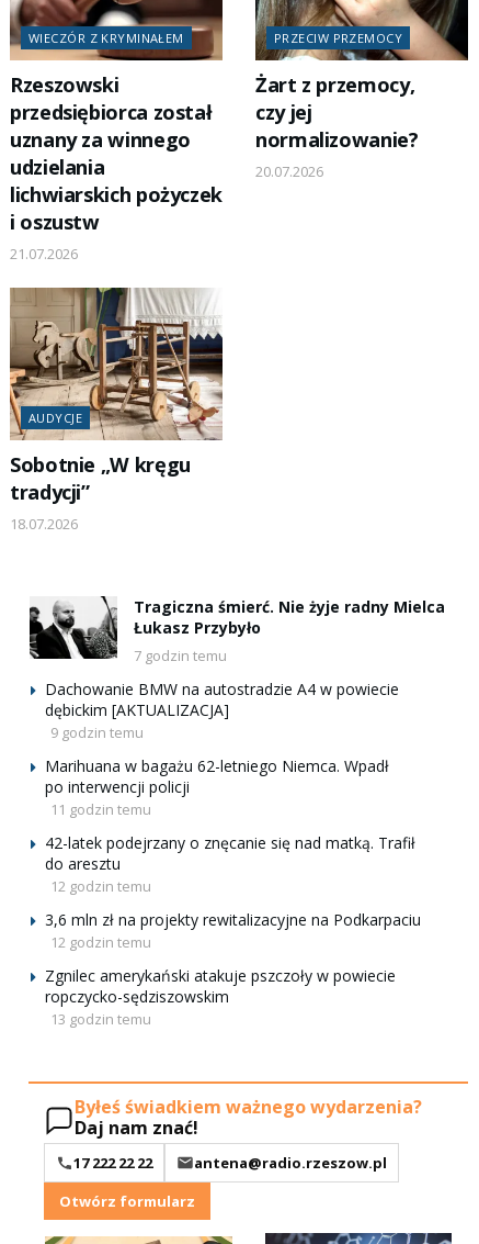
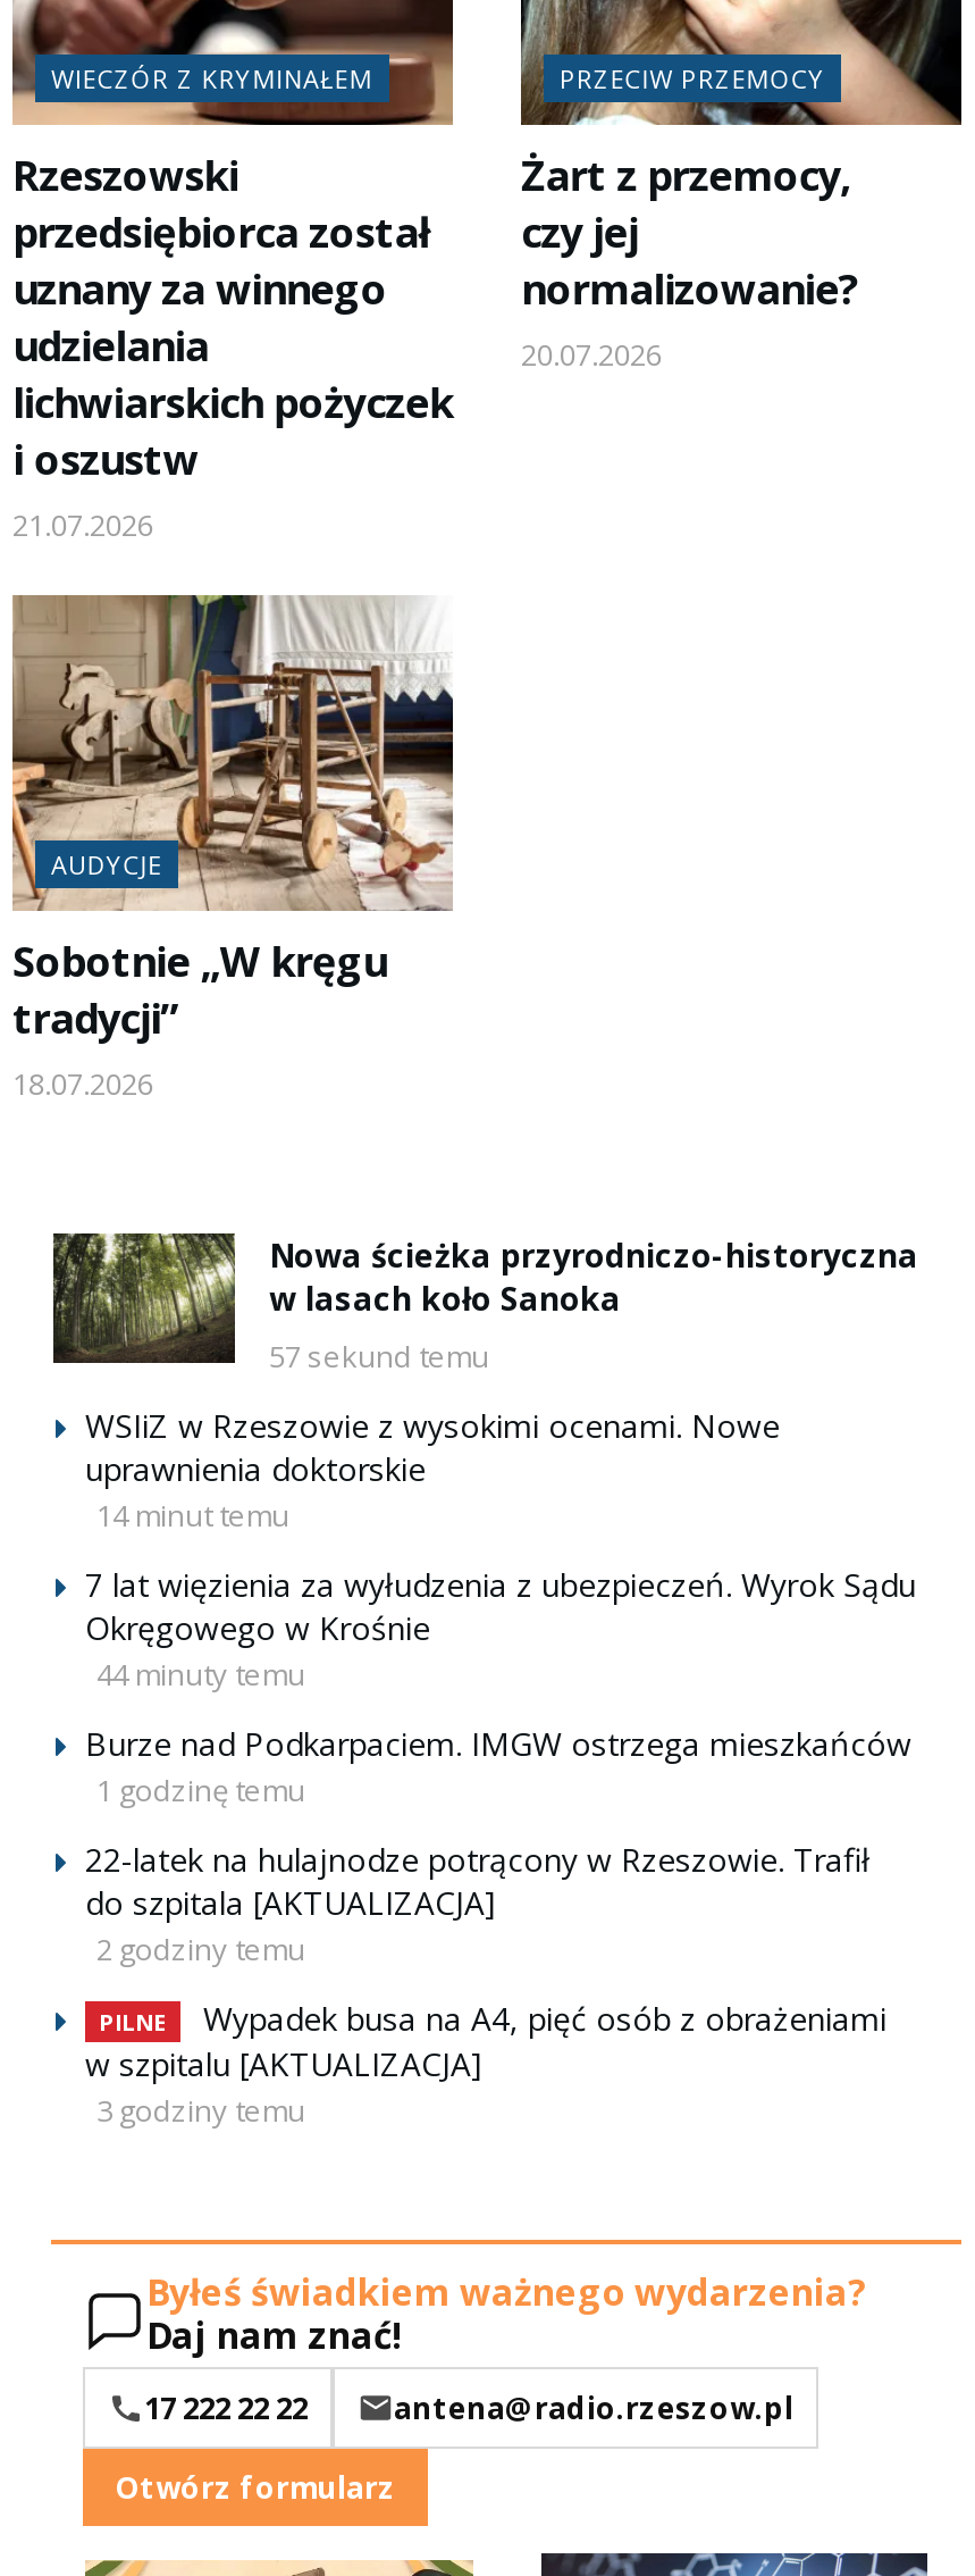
[30,596,445,665] [image] | Tragiczna śmierć. Nie żyje radny Mielca | Łukasz Przybyło | 7 godzin temu -> [51,1231,918,1376] [image] | Nowa ścieżka przyrodniczo-historyczna | w lasach koło Sanoka | 57 sekund temu
[45,678,399,742] Dachowanie BMW na autostradzie A4 w powiecie | dębickim [AKTUALIZACJA] | 9 godzin temu -> [85,1403,780,1535] WSIiZ w Rzeszowie z wysokimi ocenami. Nowe | uprawnienia doktorskie | 14 minut temu
[45,755,389,819] Marihuana w bagażu 62-letniego Niemca. Wpadł | po interwencji policji | 11 godzin temu -> [85,1562,916,1694] 7 lat więzienia za wyłudzenia z ubezpieczeń. Wyrok Sądu | Okręgowego w Krośnie | 44 minuty temu
[45,832,415,896] 42-latek podejrzany o znęcanie się nad matką. Trafił | do aresztu | 12 godzin temu -> [85,1721,911,1810] Burze nad Podkarpaciem. IMGW ostrzega mieszkańców | 1 godzinę temu
[45,909,421,952] 3,6 mln zł na projekty rewitalizacyjne na Podkarpaciu | 12 godzin temu -> [85,1837,871,1969] 22-latek na hulajnodze potrącony w Rzeszowie. Trafił | do szpitala [AKTUALIZACJA] | 2 godziny temu
[45,965,396,1028] Zgnilec amerykański atakuje pszczoły w powiecie | ropczycko-sędziszowskim | 13 godzin temu -> [85,1996,886,2130] PILNE | Wypadek busa na A4, pięć osób z obrażeniami | w szpitalu [AKTUALIZACJA] | 3 godziny temu

